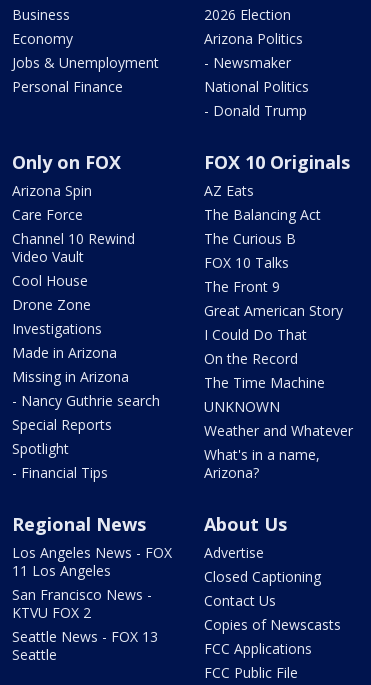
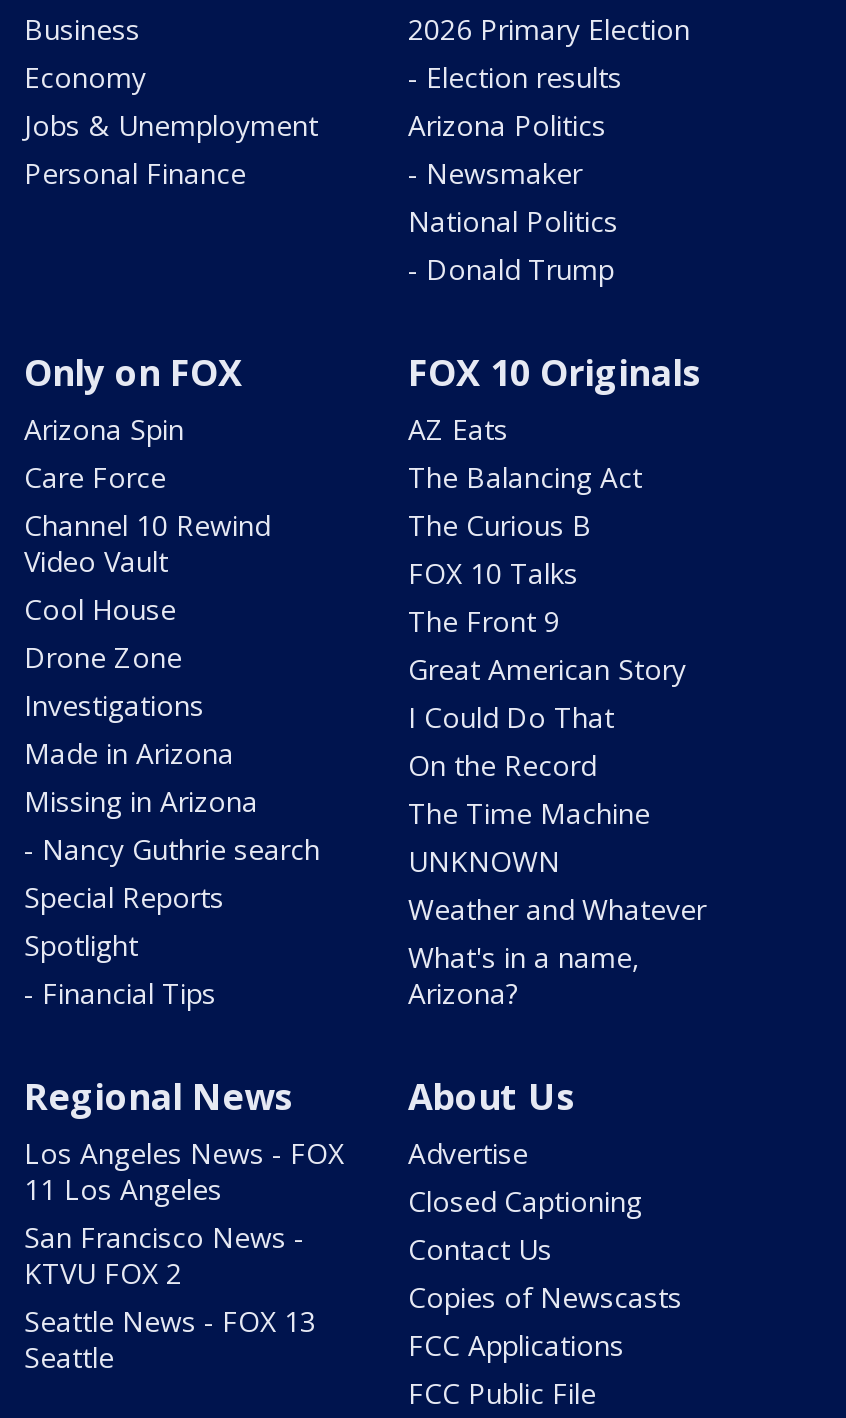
[204,5,291,24] 2026 Election -> [408,11,690,97] 2026 Primary Election | - Election results

